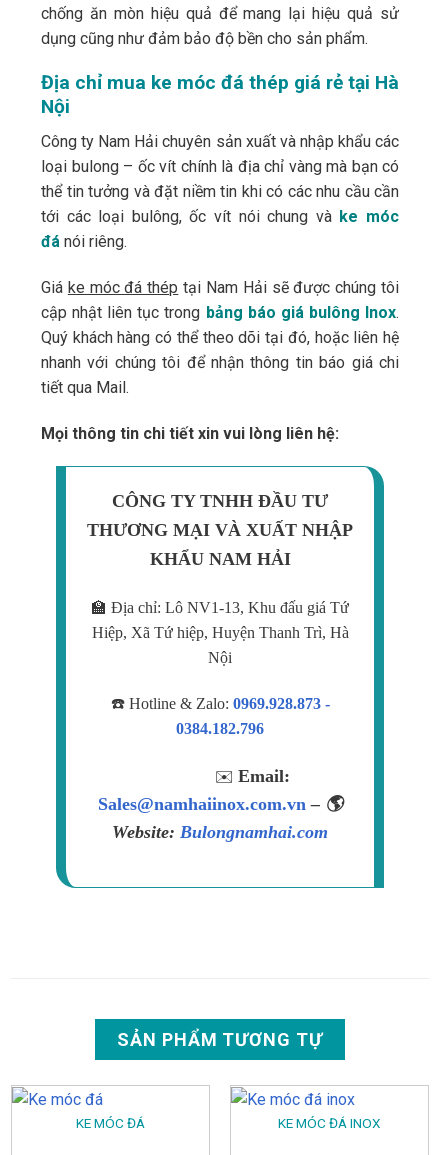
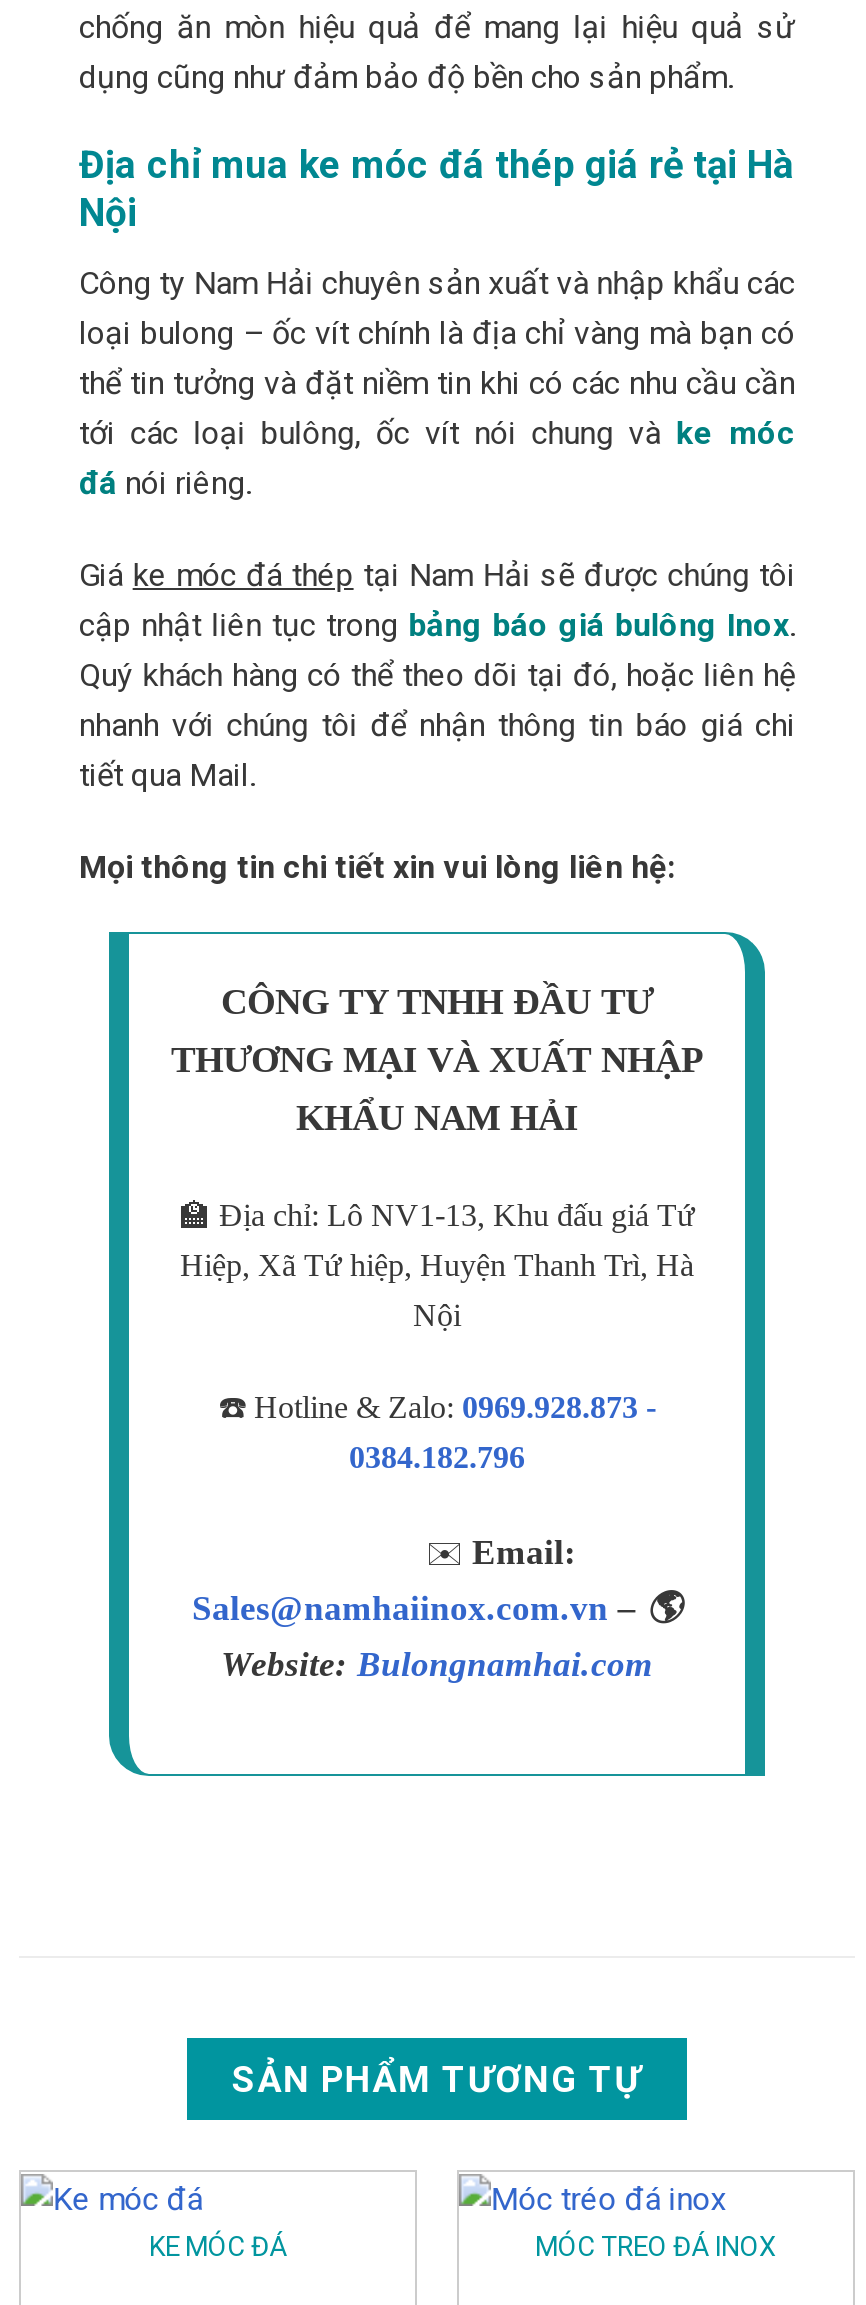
[278,1115,381,1131] KE MÓC ĐÁ INOX -> [535,2230,777,2262] MÓC TREO ĐÁ INOX

